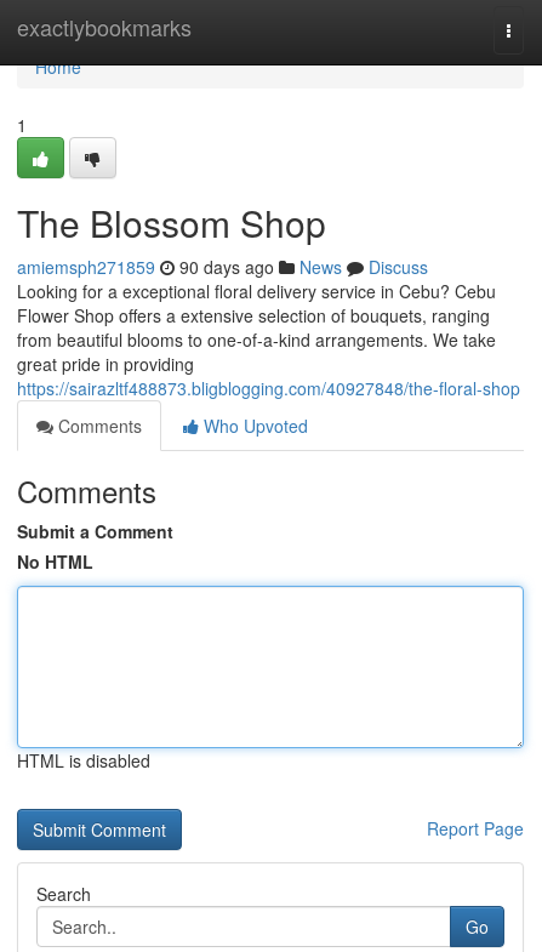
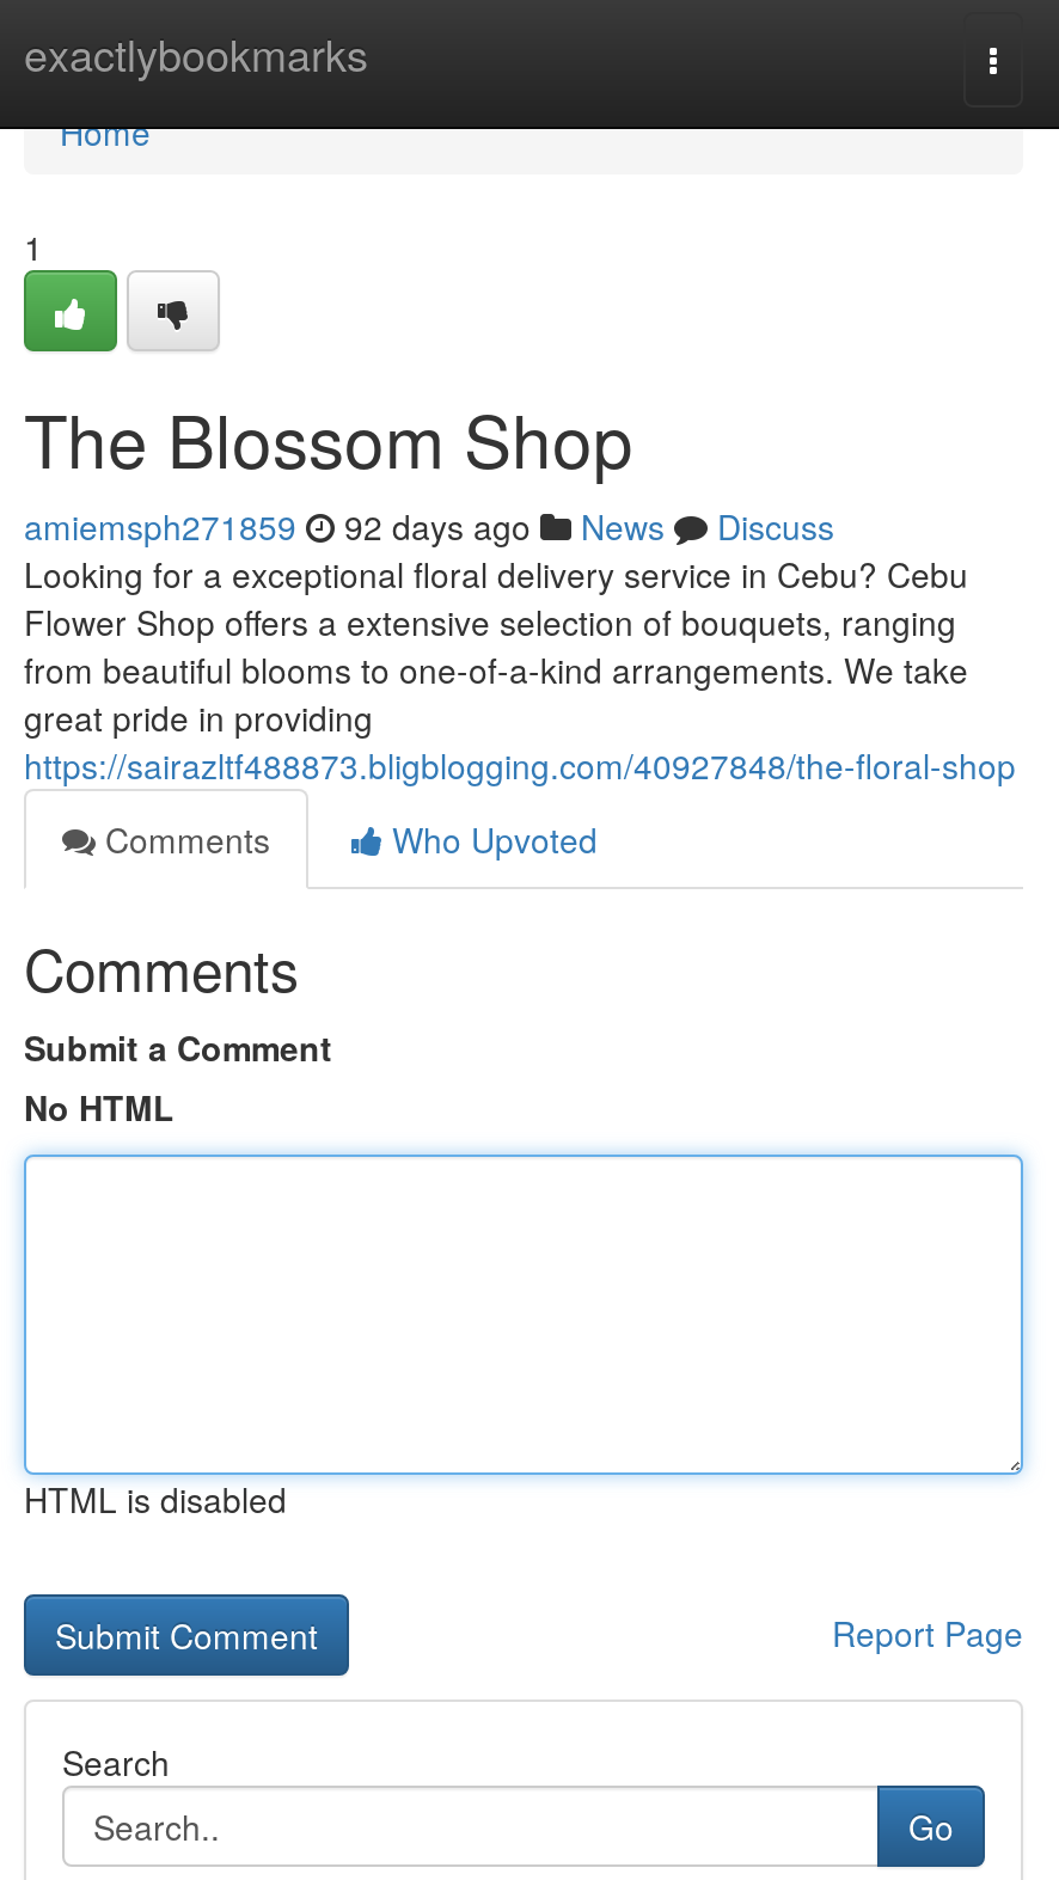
[17,255,428,279] amiemsph271859 90 days ago News Discuss -> [24,502,834,550] amiemsph271859 92 days ago News Discuss

